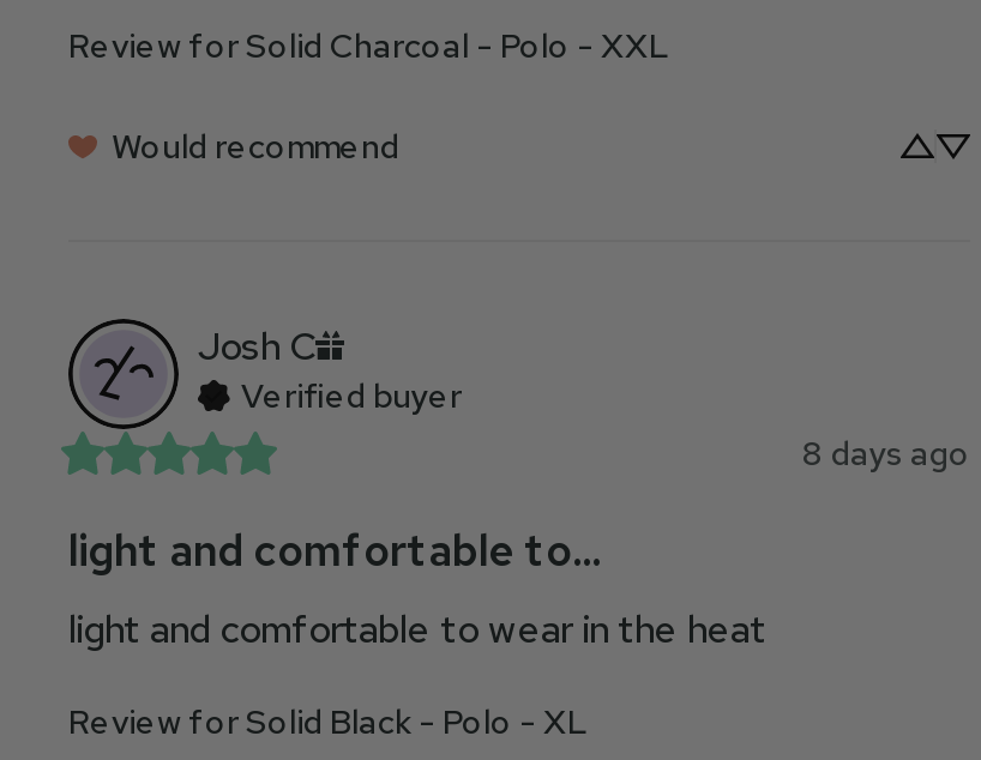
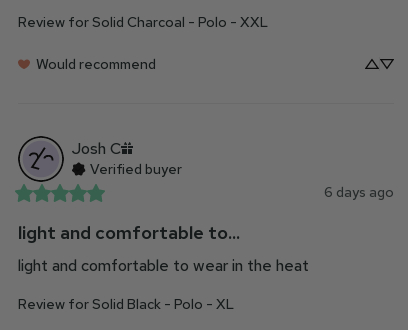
[802,431,970,474] 8 days ago -> [324,183,394,201] 6 days ago

